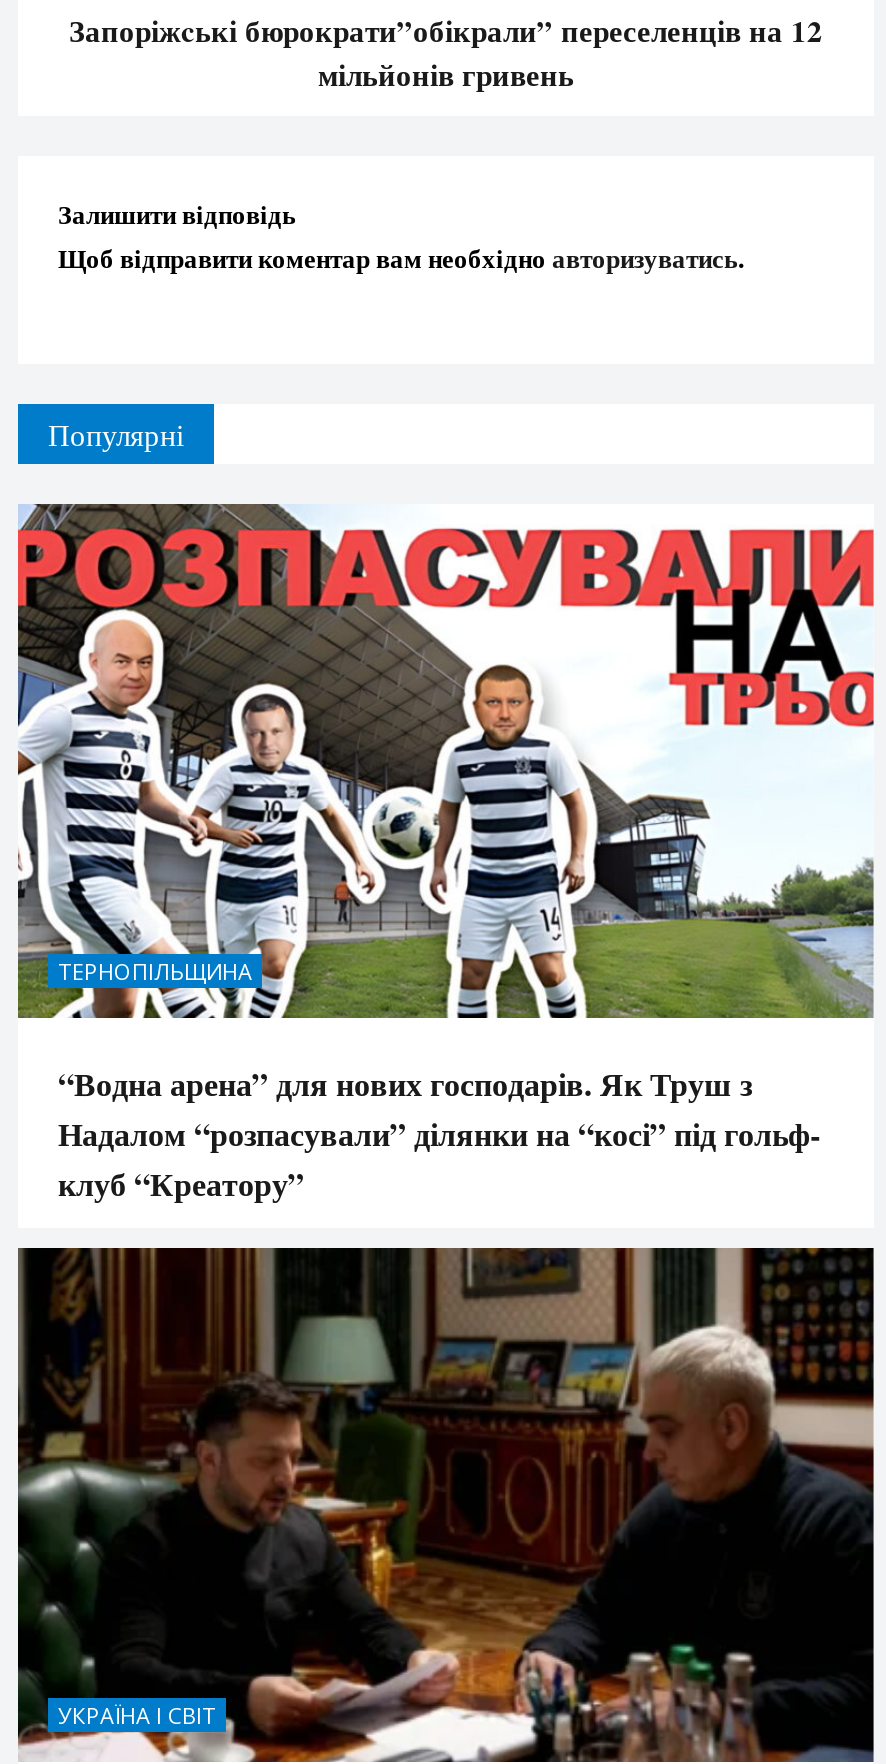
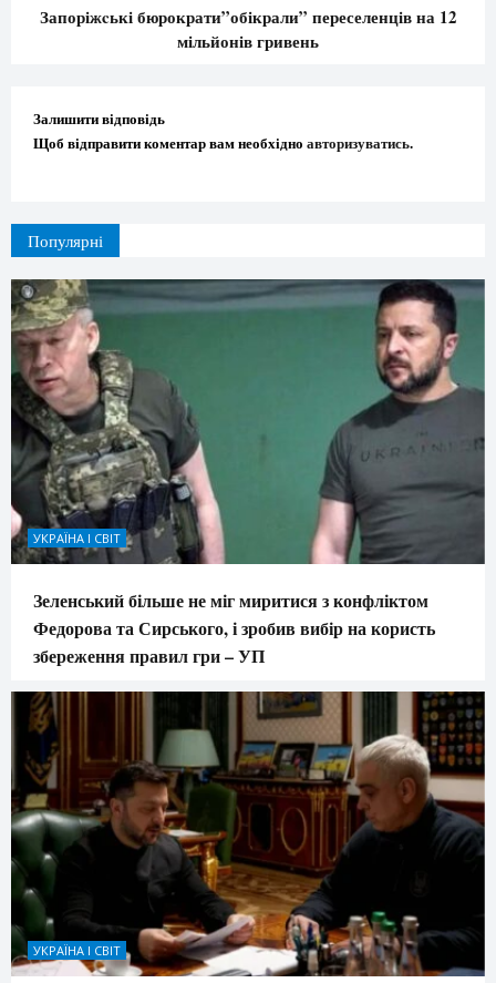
[16,504,876,1020] [image] | ТЕРНОПІЛЬЩИНА -> [10,278,486,565] [image] | УКРАЇНА І СВІТ
[58,1060,820,1206] “Водна арена” для нових господарів. Як Труш з | Надалом “розпасували” ділянки на “косі” під гольф- | клуб “Креатору” -> [33,587,435,668] Зеленський більше не міг миритися з конфліктом | Федорова та Сирського, і зробив вибір на користь | збереження правил гри – УП

